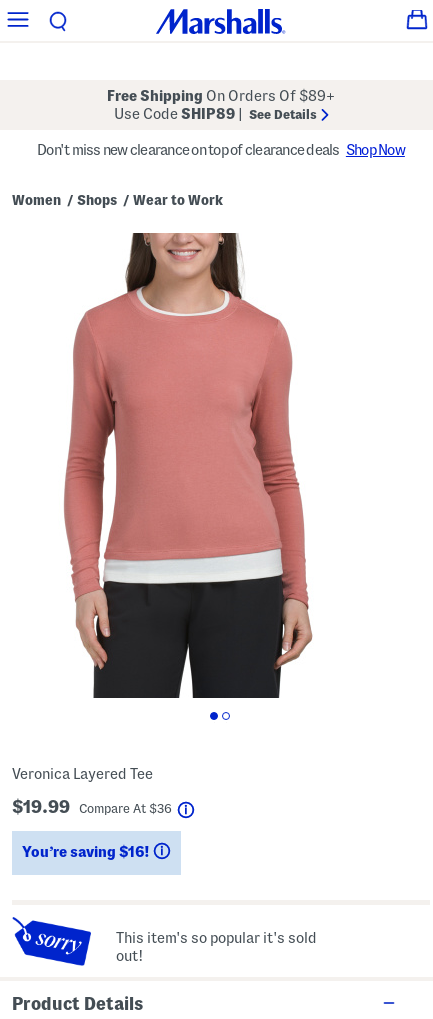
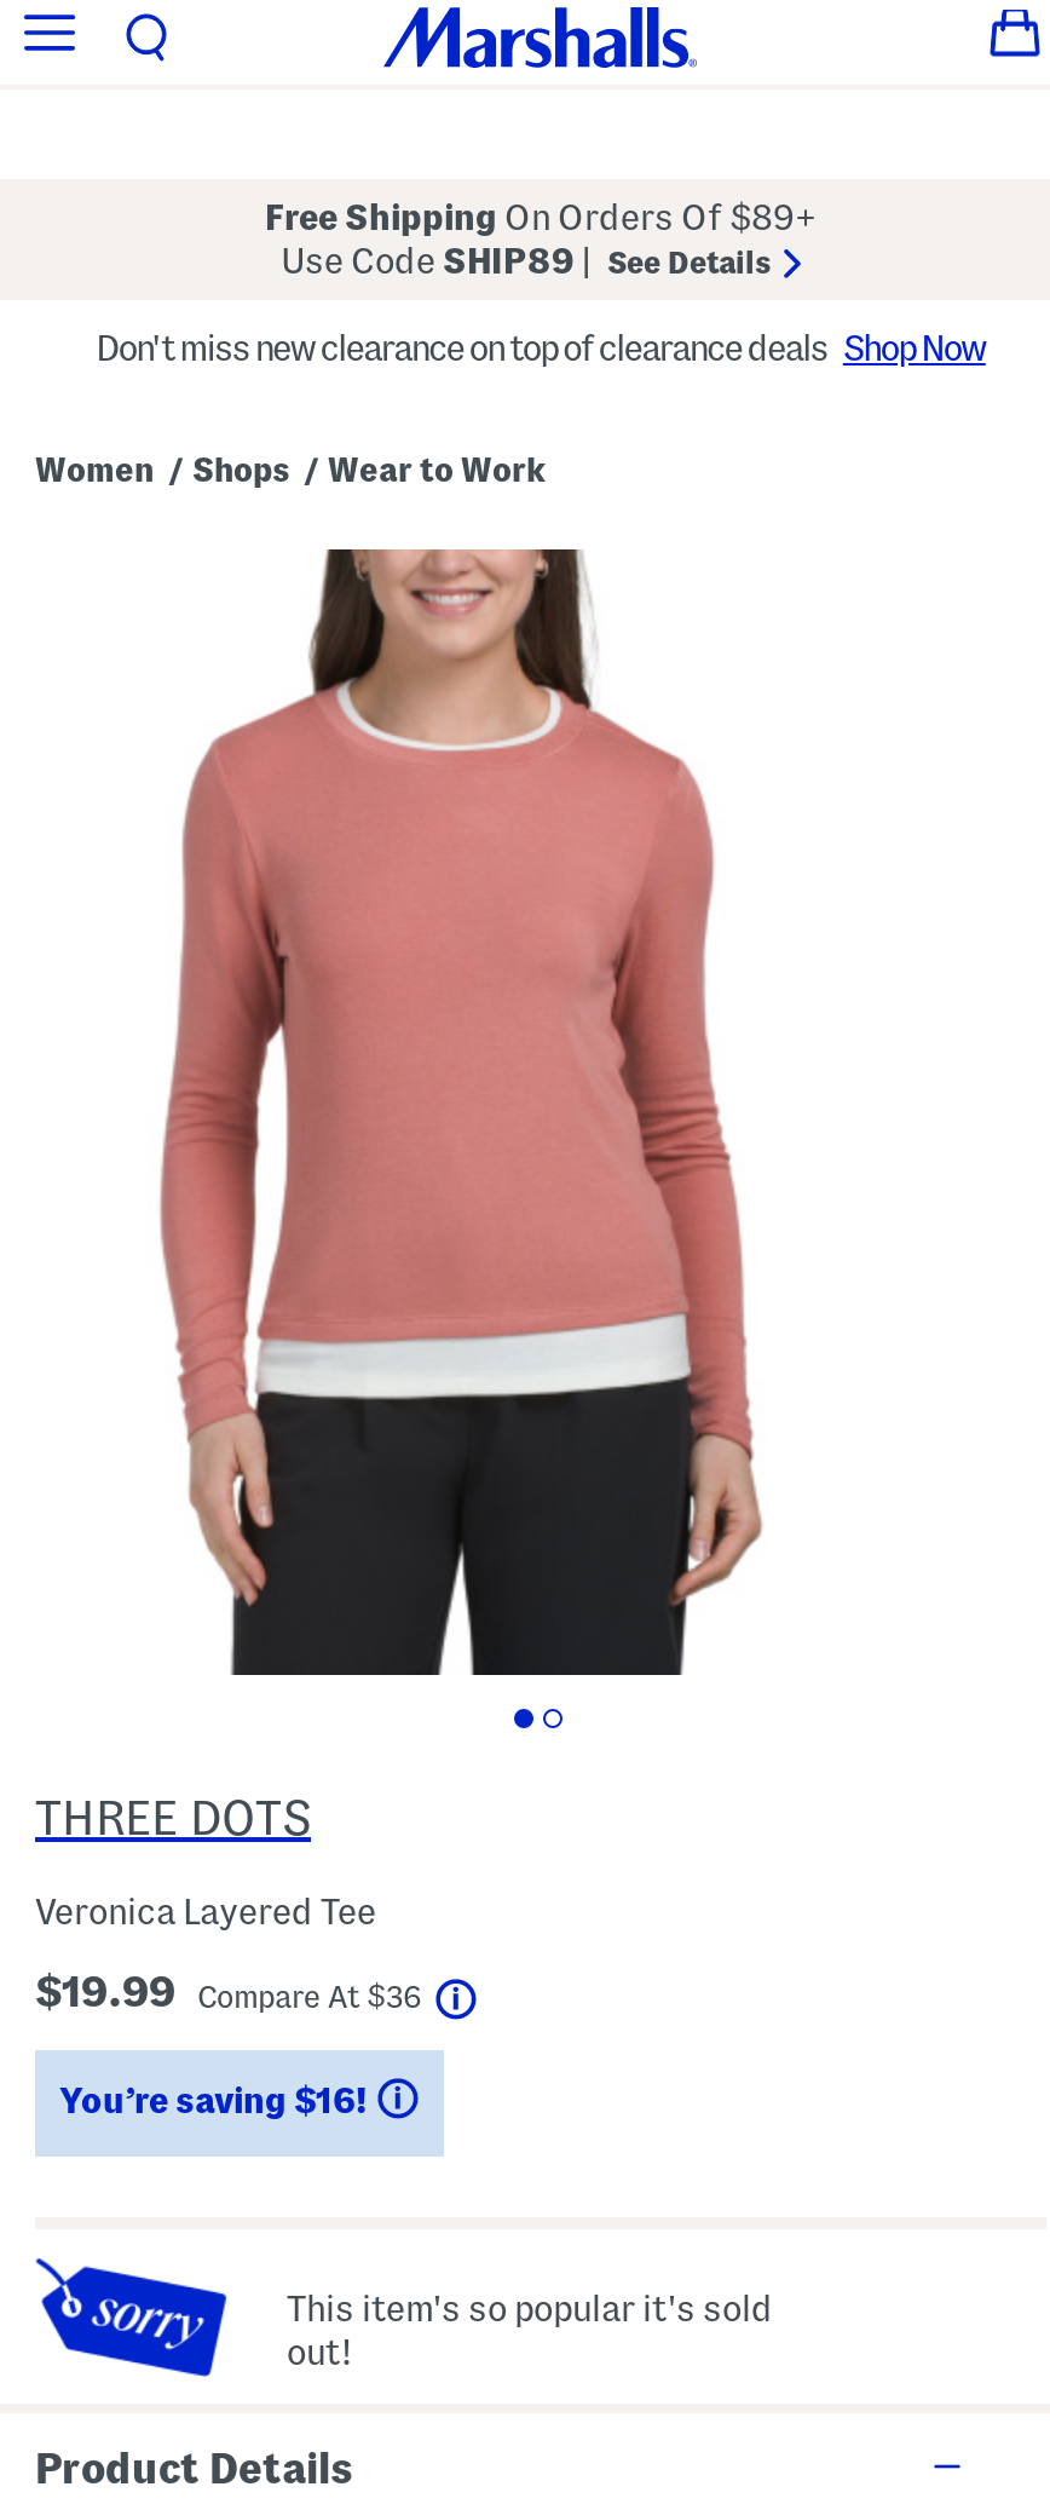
none -> [35,1791,311,1844] THREE DOTS

